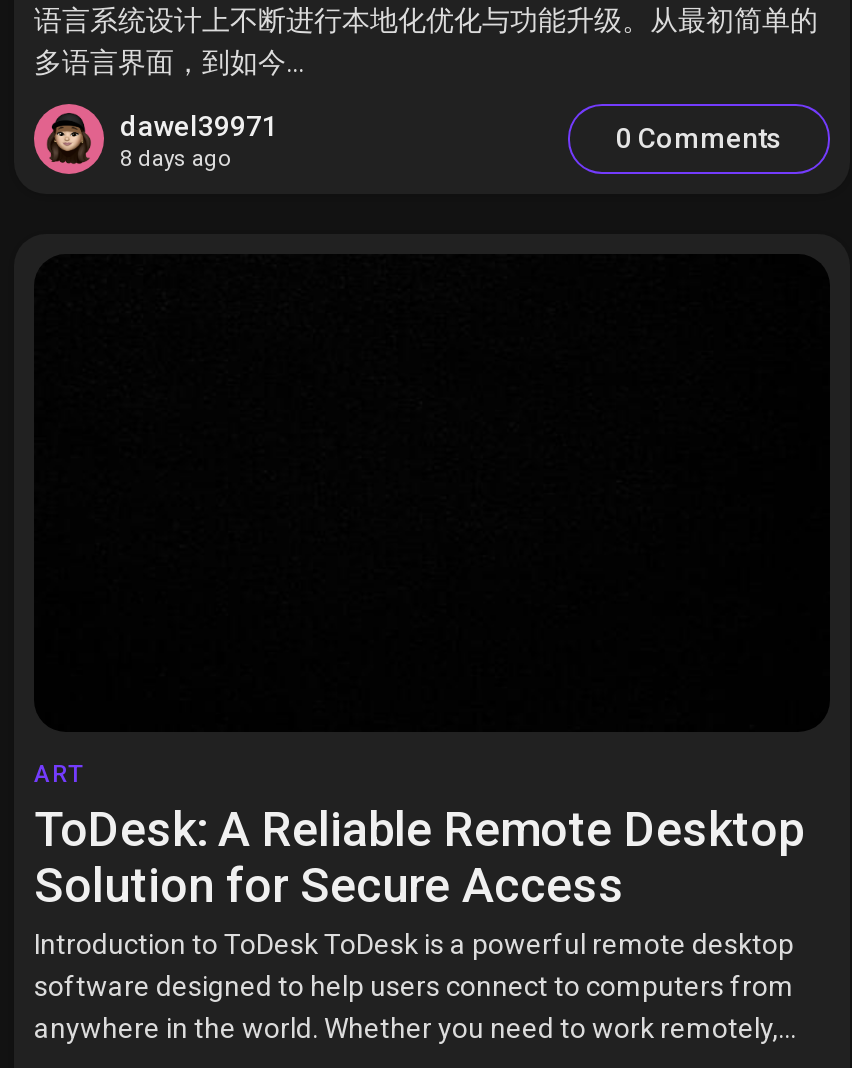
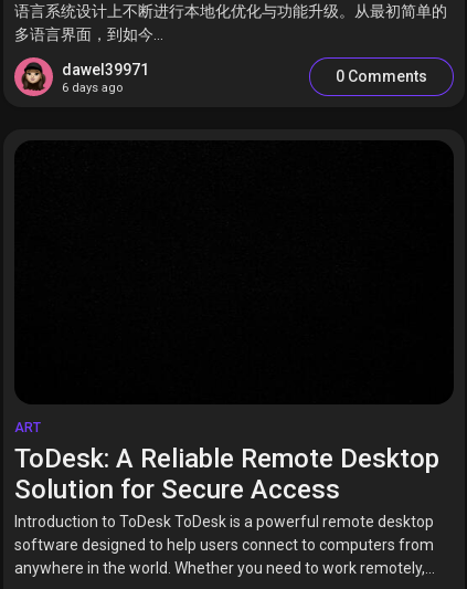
[120,146,230,172] 8 days ago -> [62,81,123,95] 6 days ago

